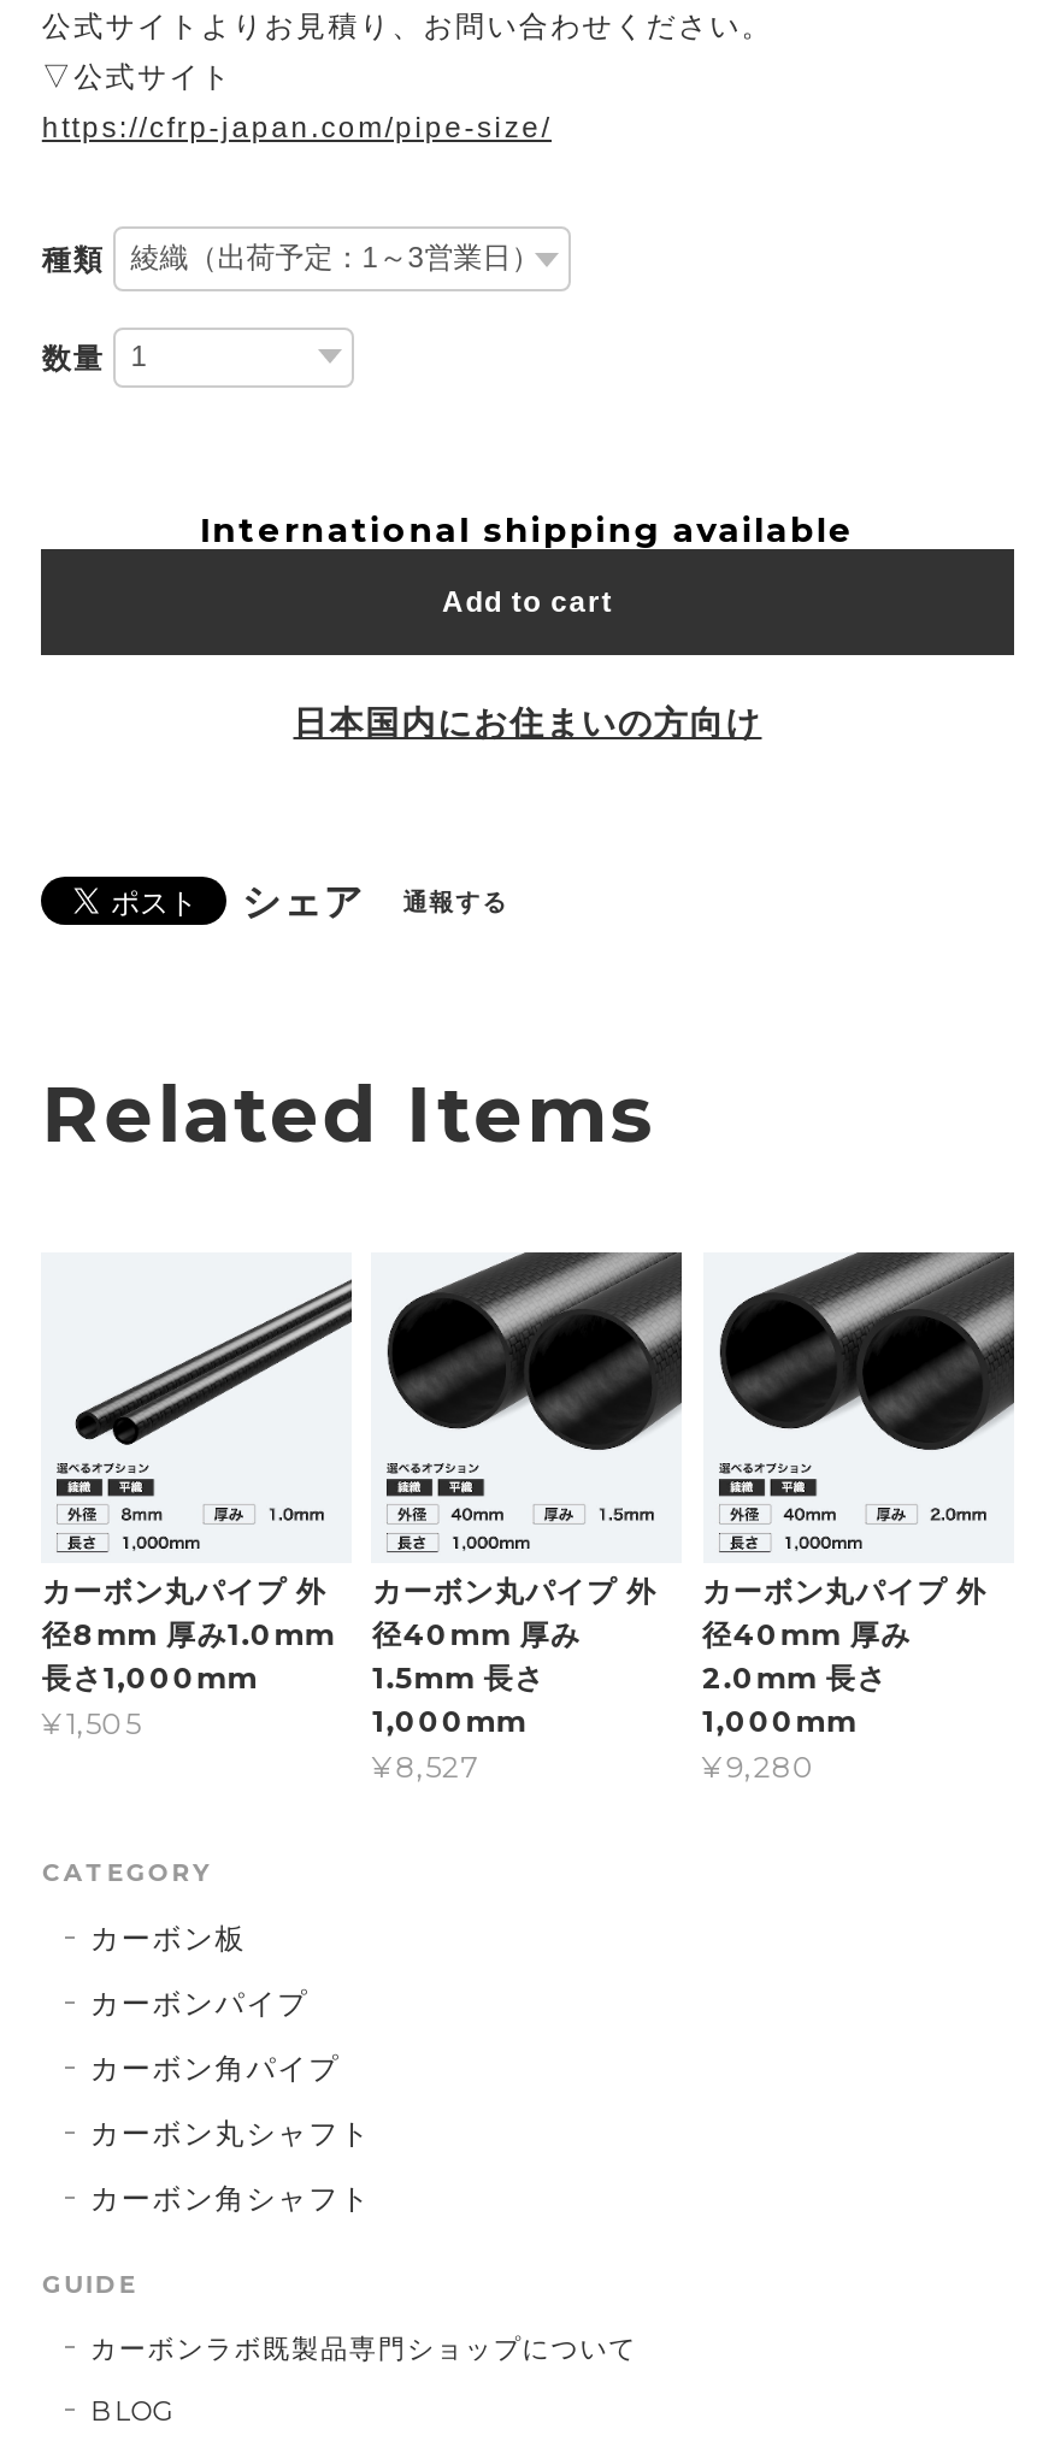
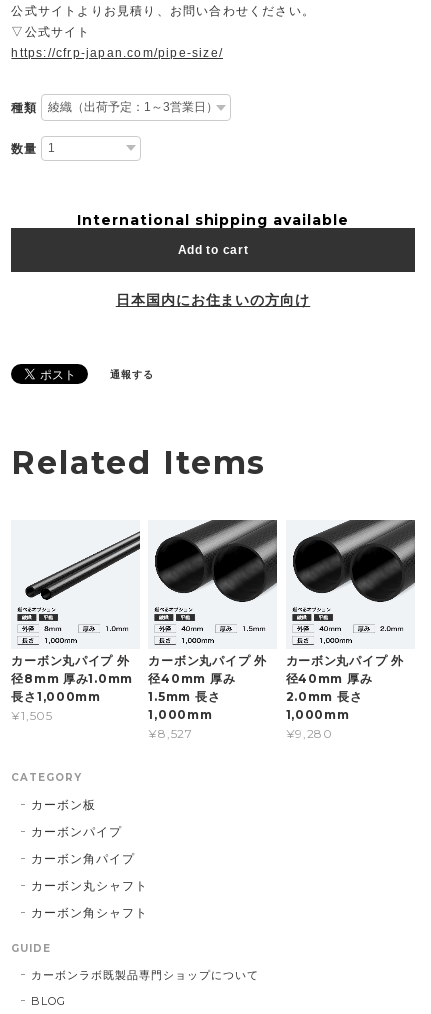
[242,880,364,926] シェア -> none

